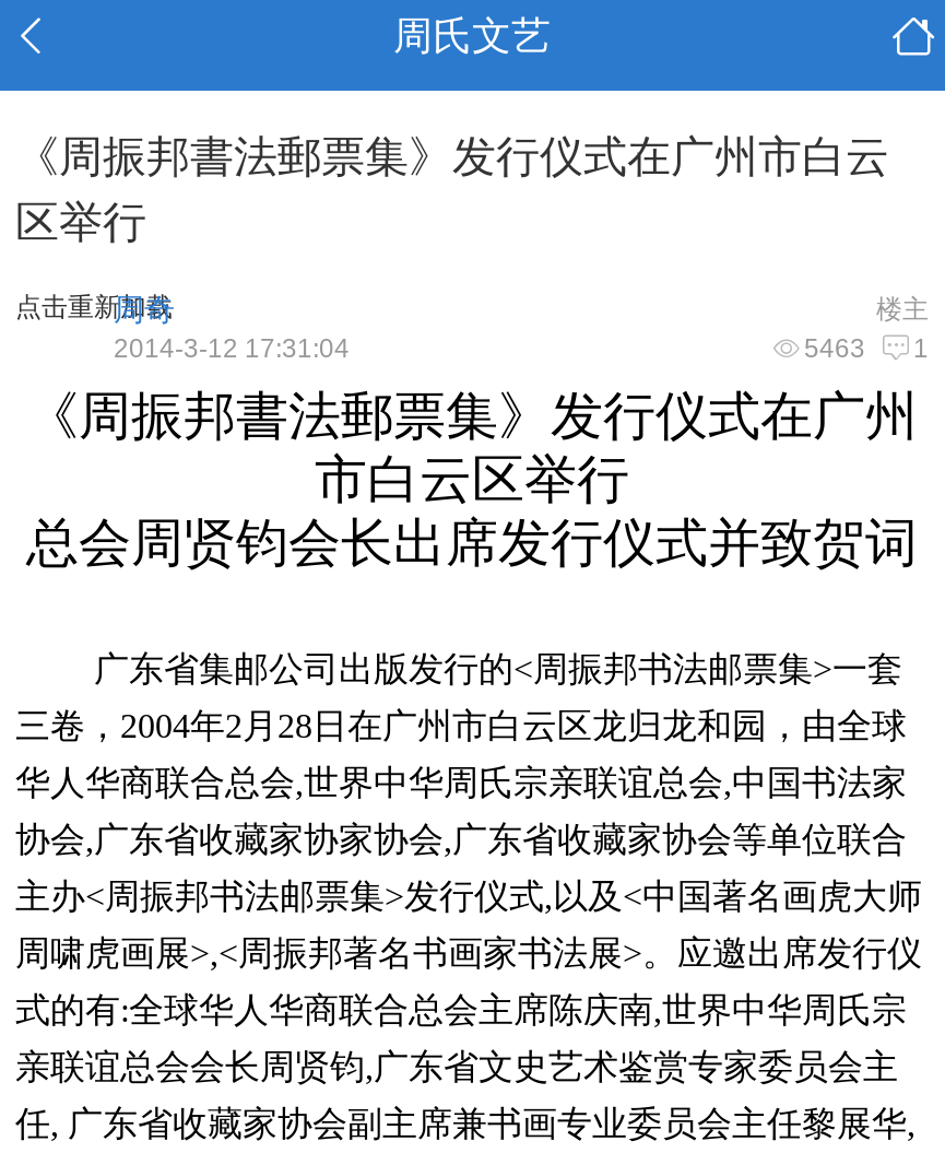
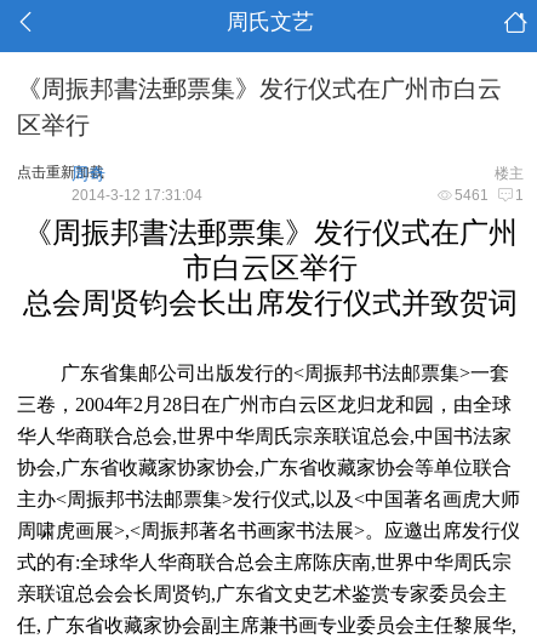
[804,333,929,364] 5463 1 -> [455,187,524,204] 5461 1

